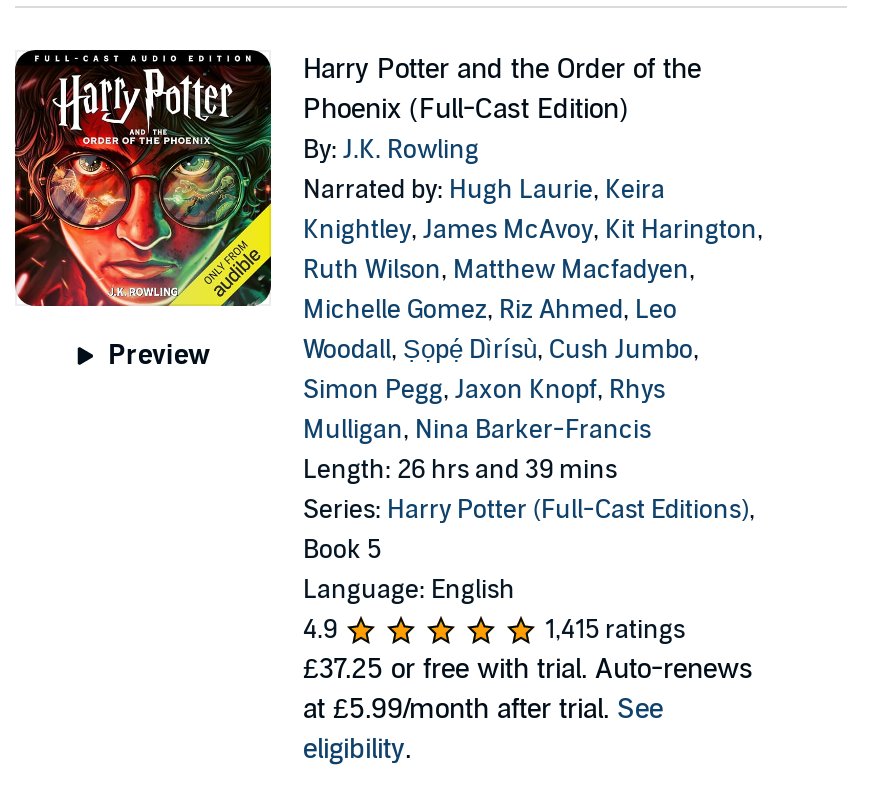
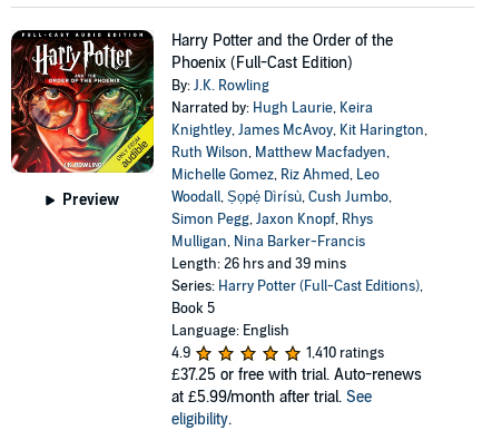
[545,614,685,646] 1,415 ratings -> [306,344,384,362] 1,410 ratings

